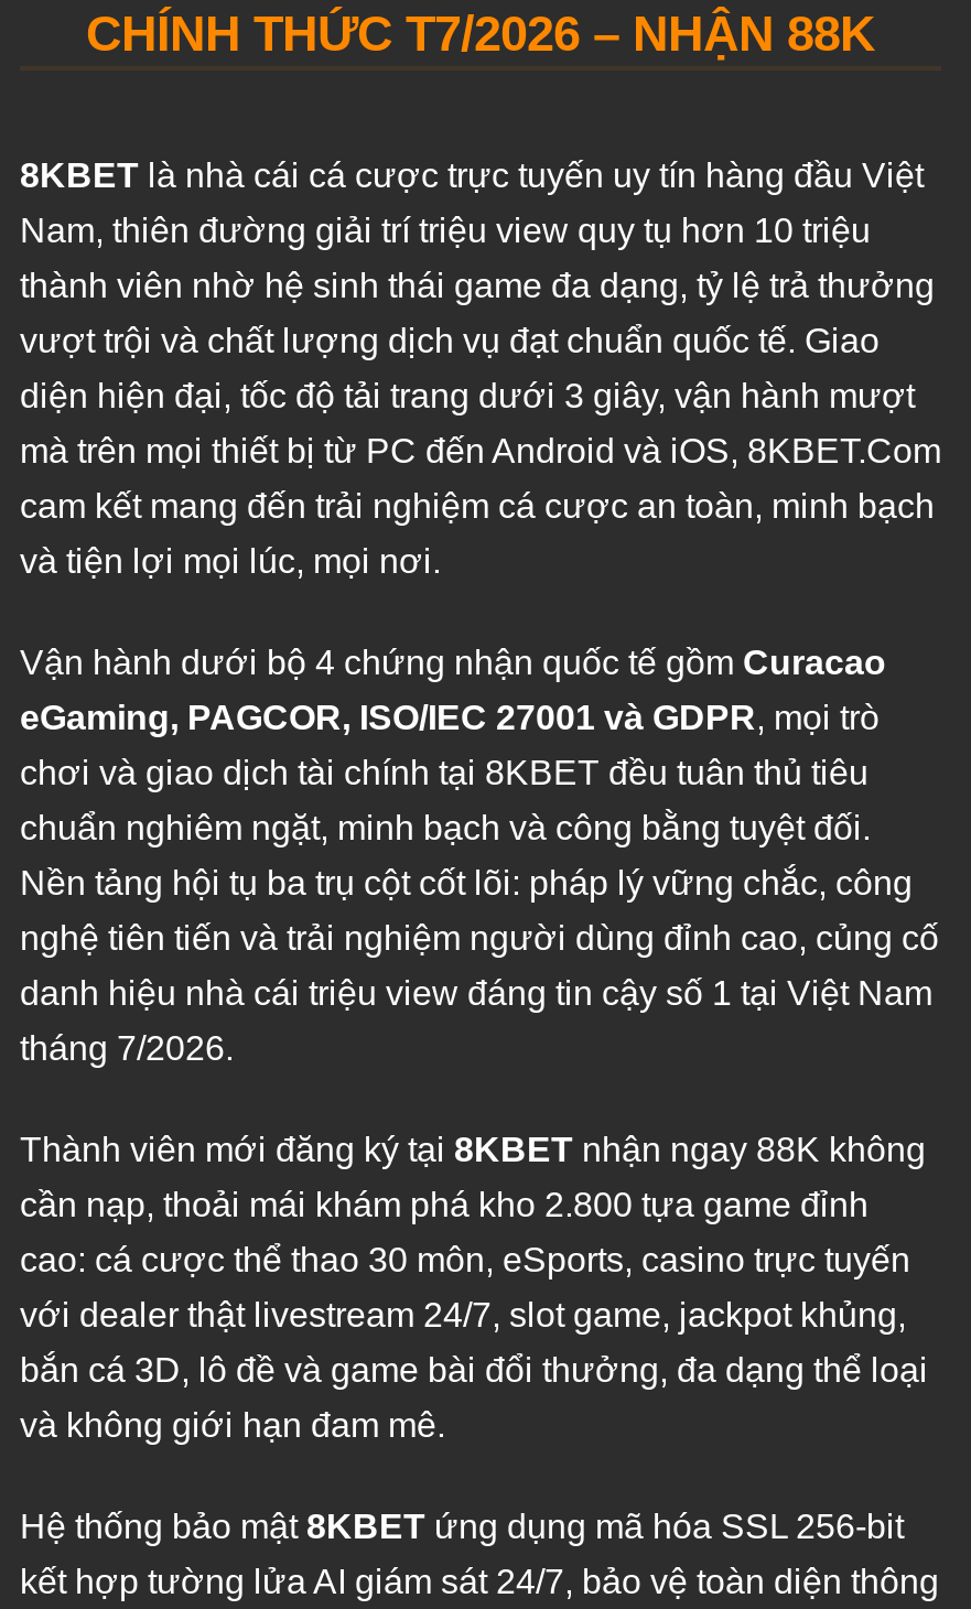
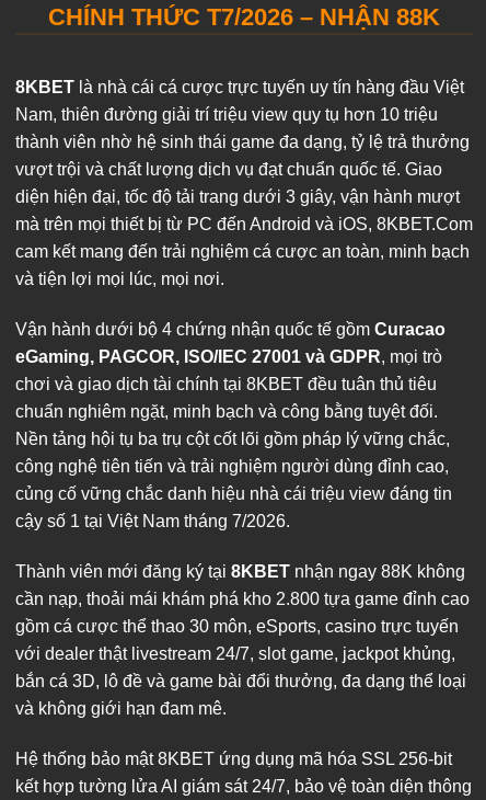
[20,864,913,901] Nền tảng hội tụ ba trụ cột cốt lõi: pháp lý vững chắc, công -> [15,430,450,448] Nền tảng hội tụ ba trụ cột cốt lõi gồm pháp lý vững chắc,
[20,919,939,957] nghệ tiên tiến và trải nghiệm người dùng đỉnh cao, củng cố -> [15,457,449,476] công nghệ tiên tiến và trải nghiệm người dùng đỉnh cao,
[20,974,932,1012] danh hiệu nhà cái triệu view đáng tin cậy số 1 tại Việt Nam -> [15,484,452,503] củng cố vững chắc danh hiệu nhà cái triệu view đáng tin
[20,1029,234,1067] tháng 7/2026. -> [15,512,290,530] cậy số 1 tại Việt Nam tháng 7/2026.
[20,1185,868,1223] cần nạp, thoải mái khám phá kho 2.800 tựa game đỉnh -> [15,589,470,608] cần nạp, thoải mái khám phá kho 2.800 tựa game đỉnh cao
[20,1240,910,1278] cao: cá cược thể thao 30 môn, eSports, casino trực tuyến -> [15,617,459,635] gồm cá cược thể thao 30 môn, eSports, casino trực tuyến

